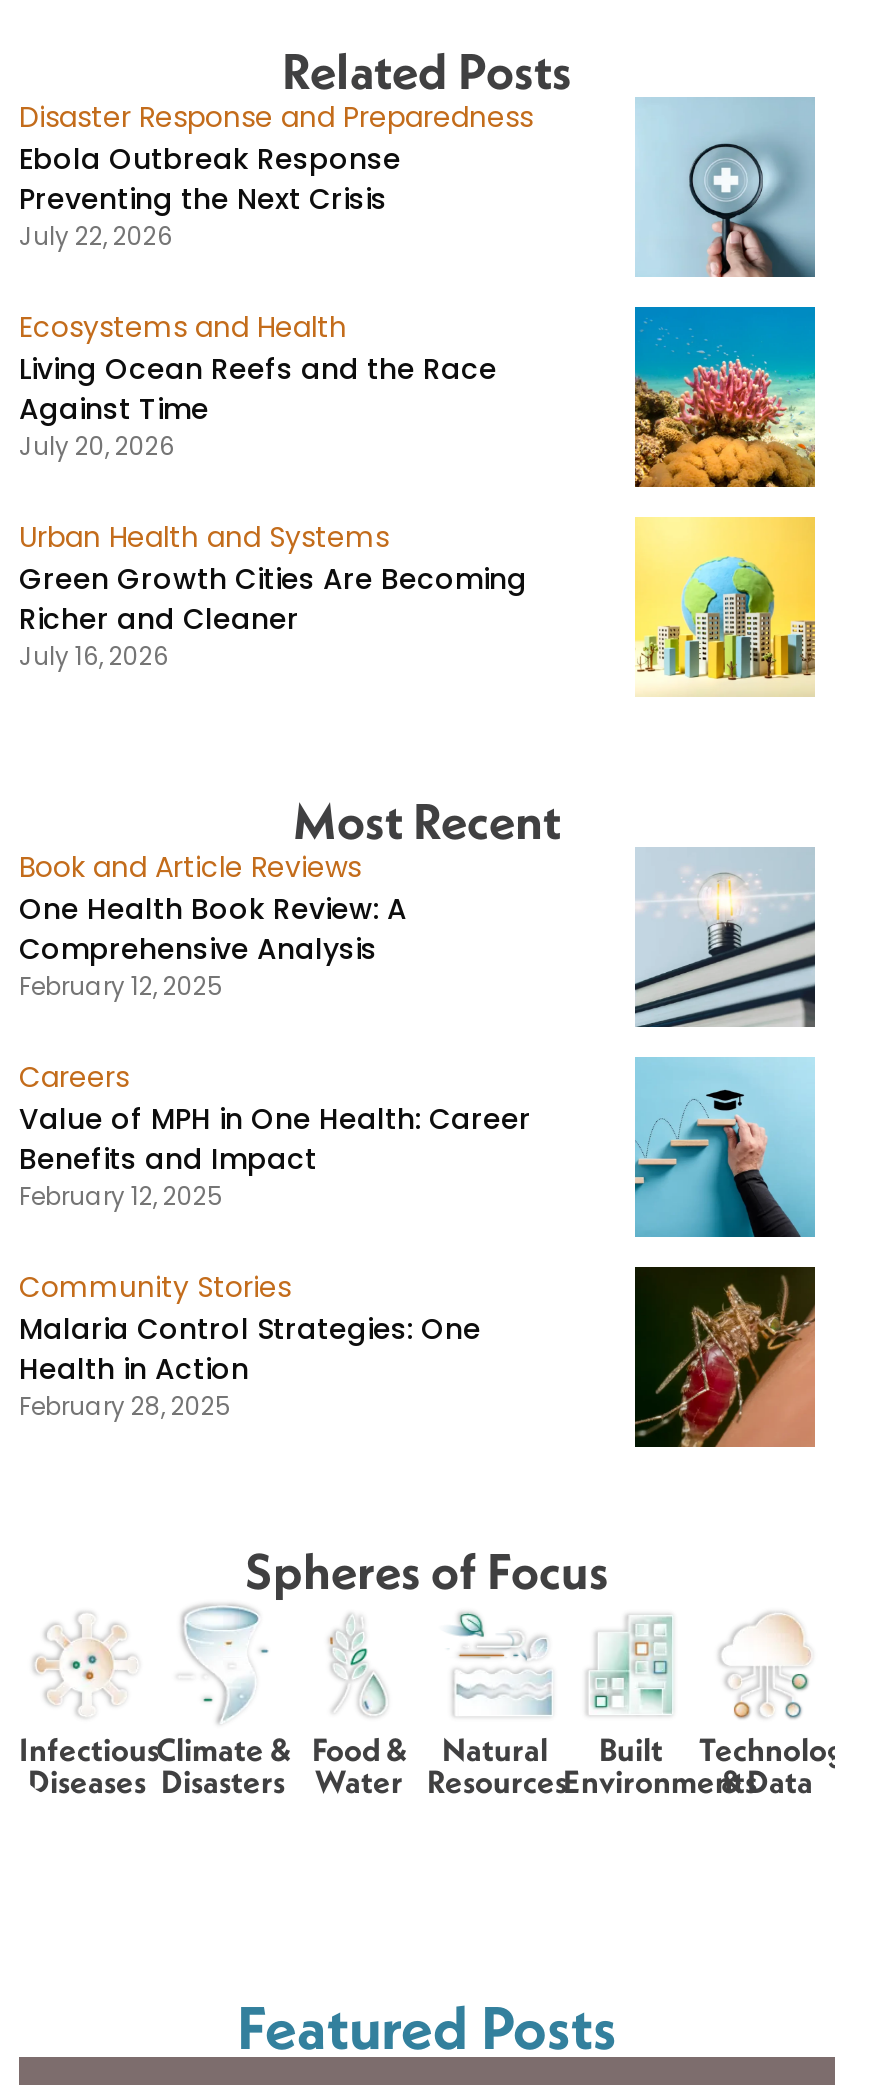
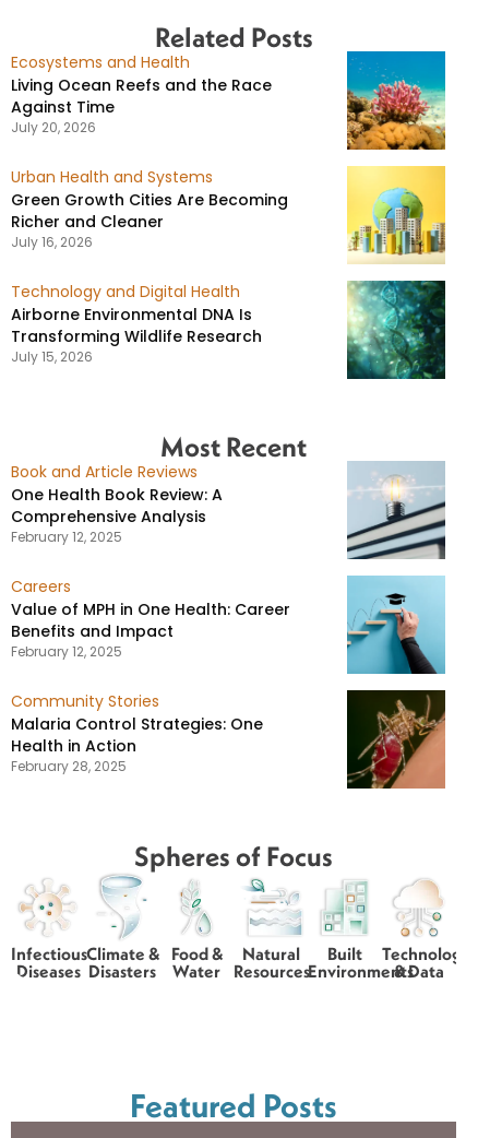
[19,97,533,253] Disaster Response and Preparedness | Ebola Outbreak Response | Preventing the Next Crisis | July 22, 2026 -> none
[635,99,817,279] [image] -> none
moved [19,307,527,673] -> [11,51,288,251]: Ecosystems and Health | Living Ocean Reefs and the Race | Against Time | July 20, 2026 | Urban Health and Systems | Green Growth Cities Are Becoming | Richer and Cleaner | July 16, 2026
none -> [11,280,262,366] Technology and Digital Health | Airborne Environmental DNA Is | Transforming Wildlife Research | July 15, 2026
none -> [346,280,446,380] [image]

